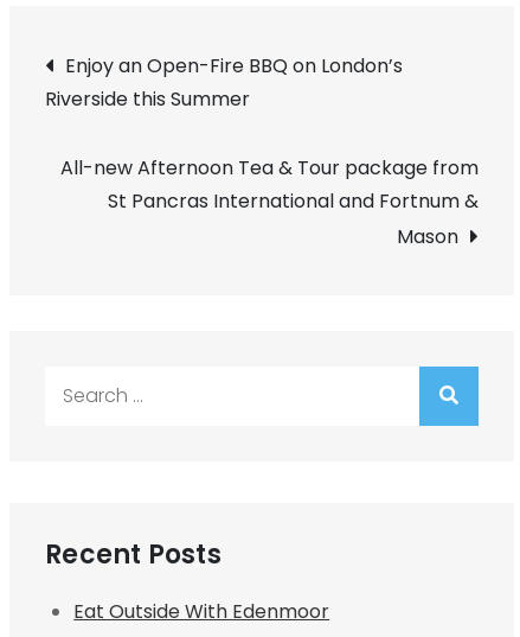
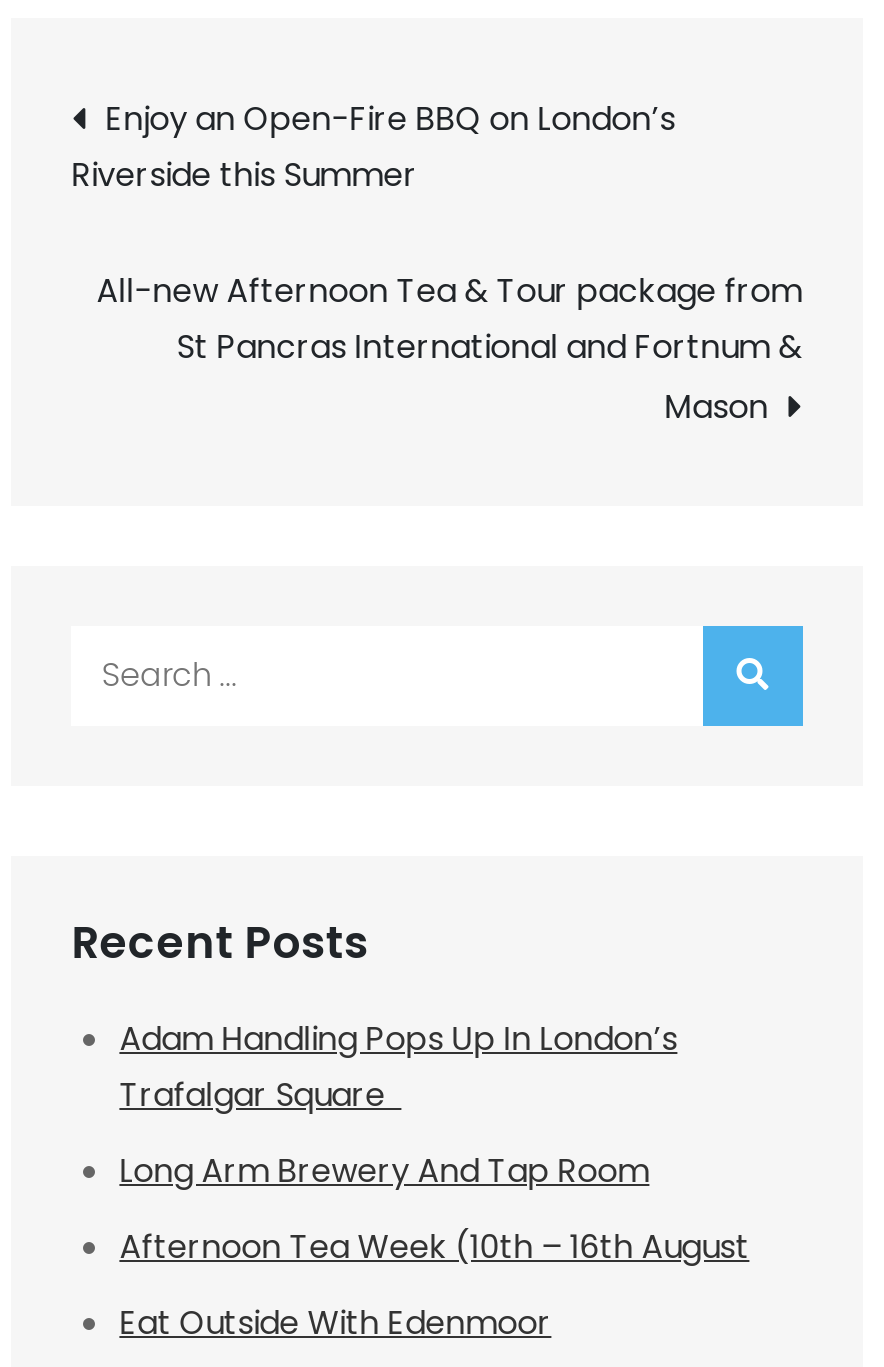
none -> [119,1015,749,1269] Adam Handling Pops Up In London’s | Trafalgar Square | Long Arm Brewery And Tap Room | Afternoon Tea Week (10th – 16th August

